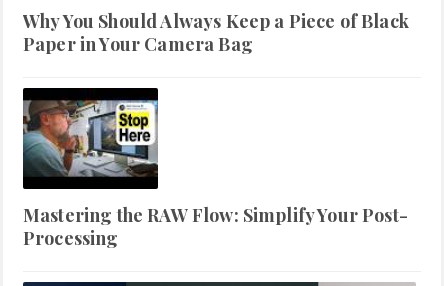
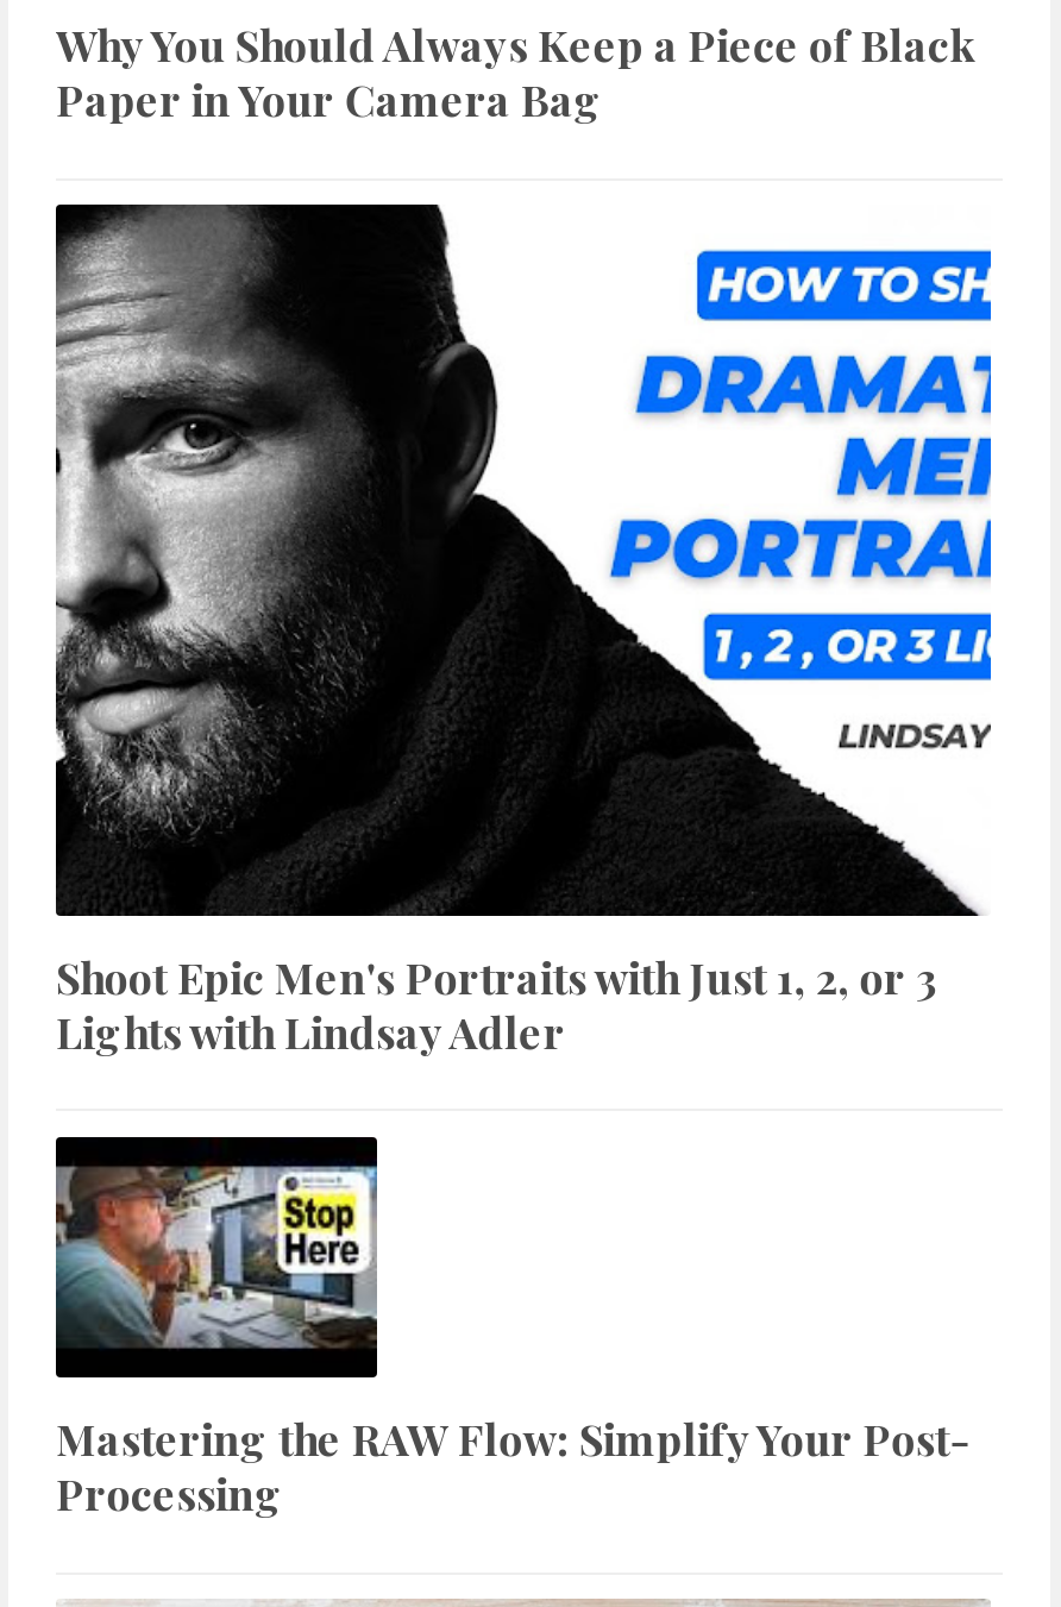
none -> [54,202,993,1061] [image] | Shoot Epic Men's Portraits with Just 1, 2, or 3 | Lights with Lindsay Adler

